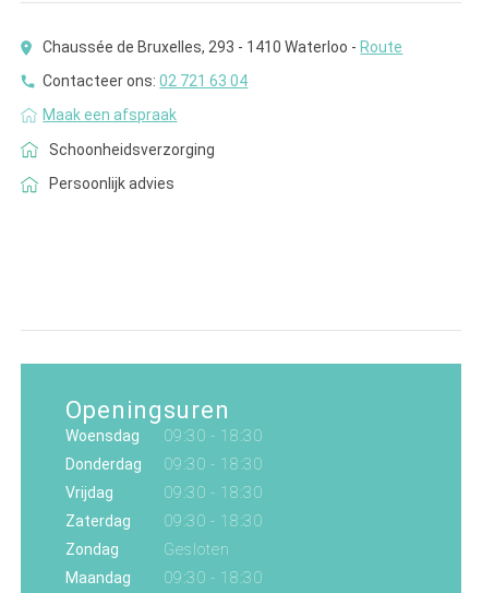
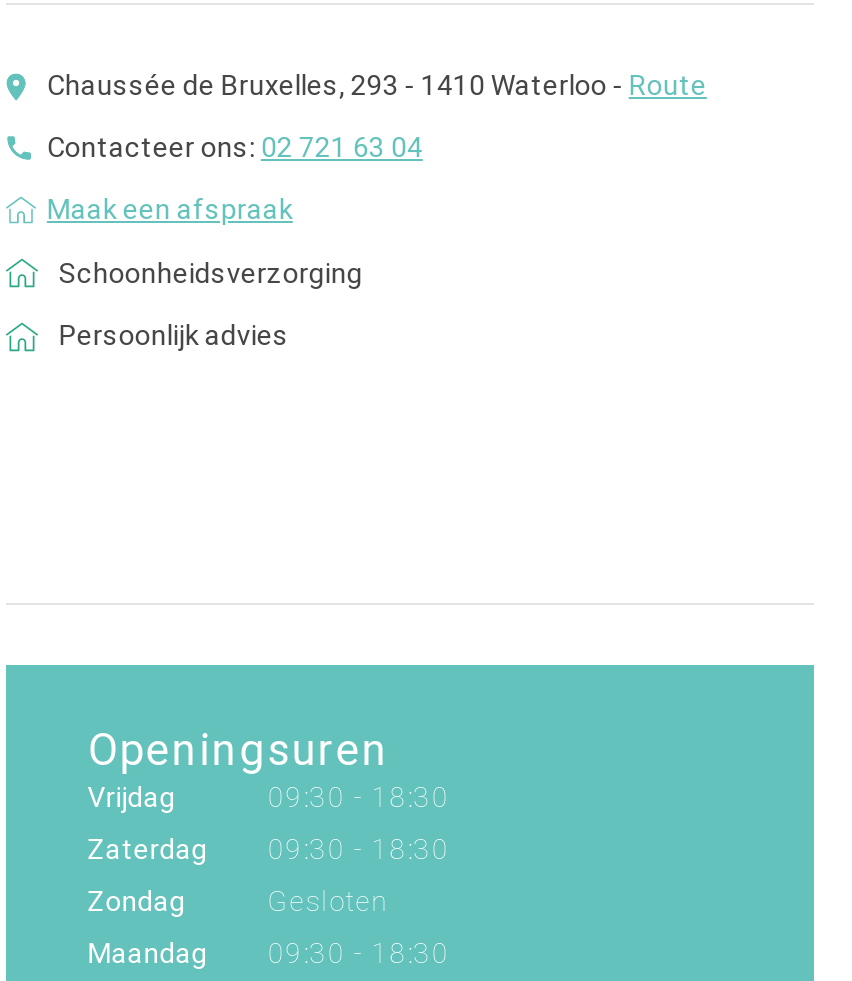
[65,427,262,473] Woensdag | 09:30 - 18:30 | Donderdag | 09:30 - 18:30 -> none

